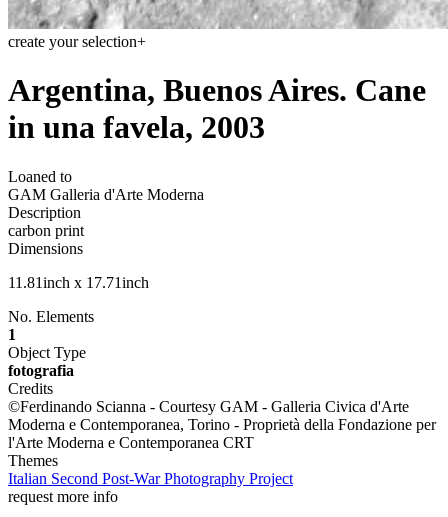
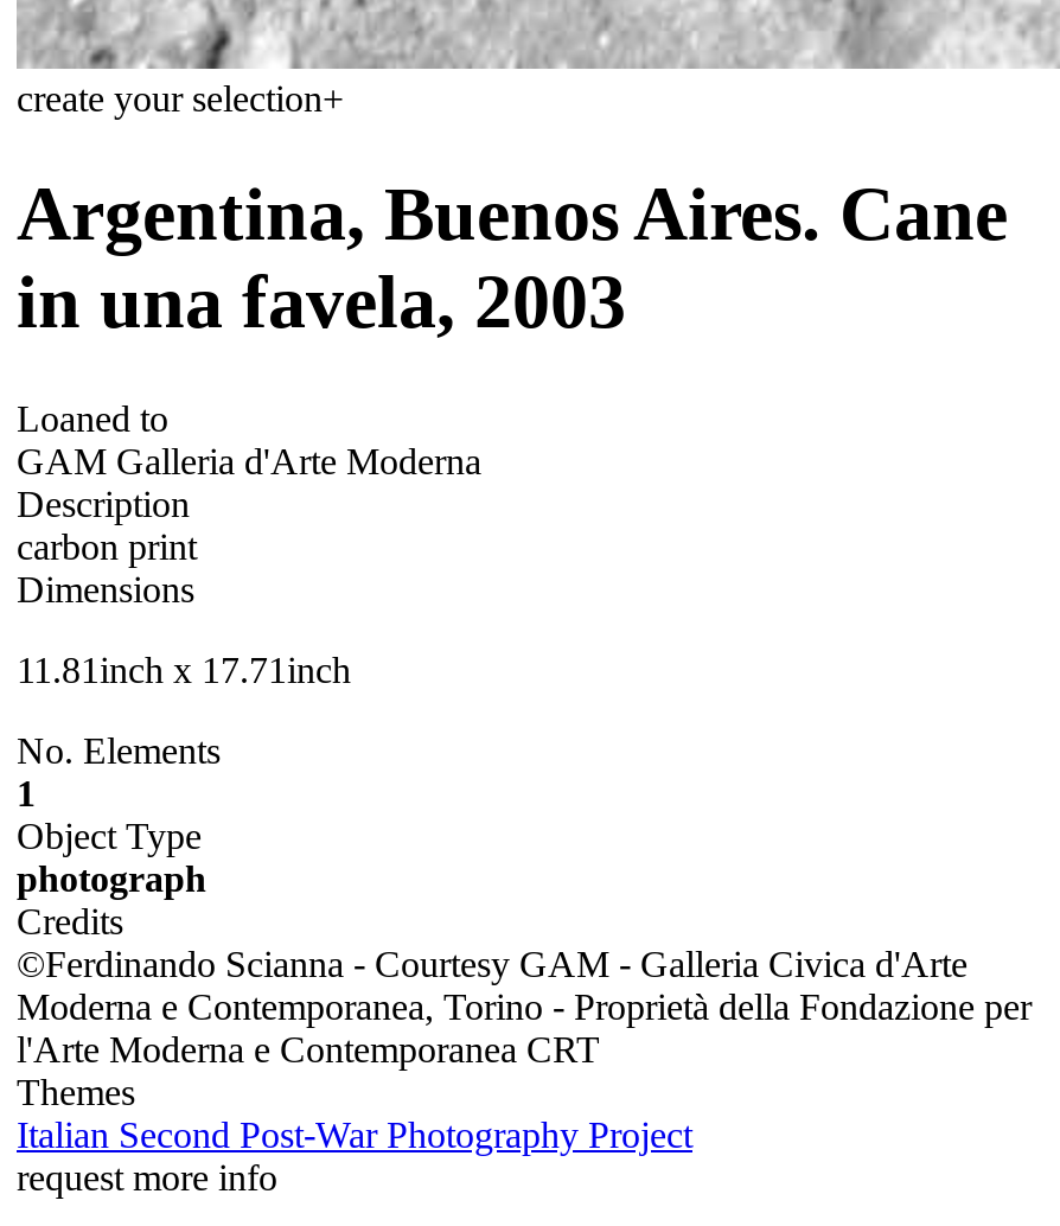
[8,362,74,379] fotografia -> [17,858,206,899] photograph

